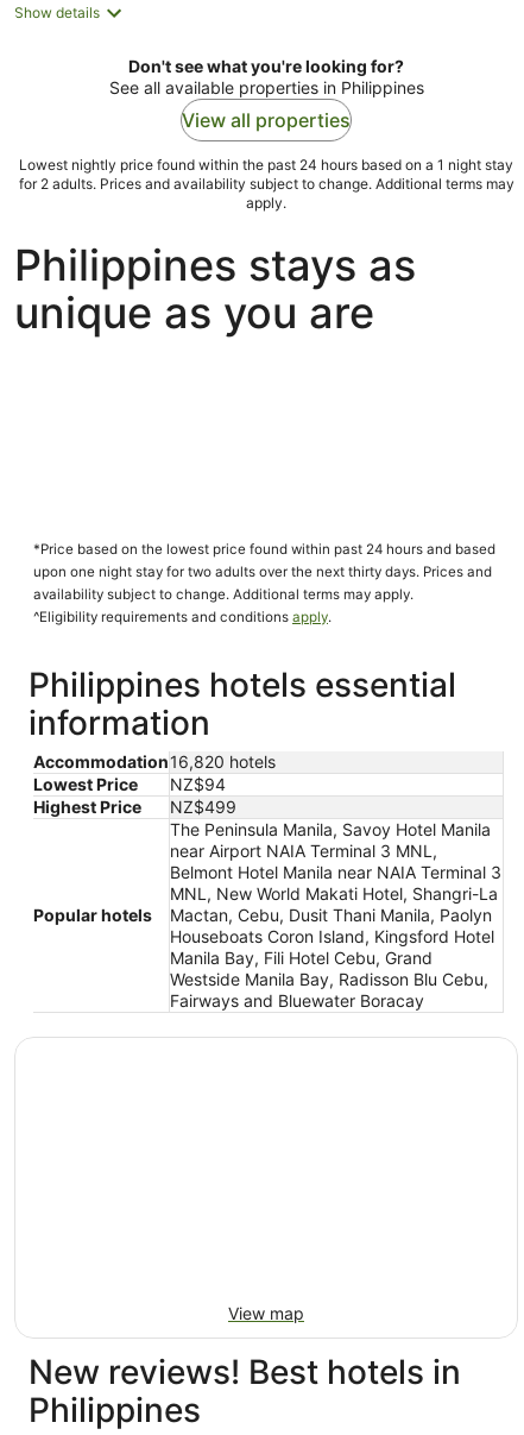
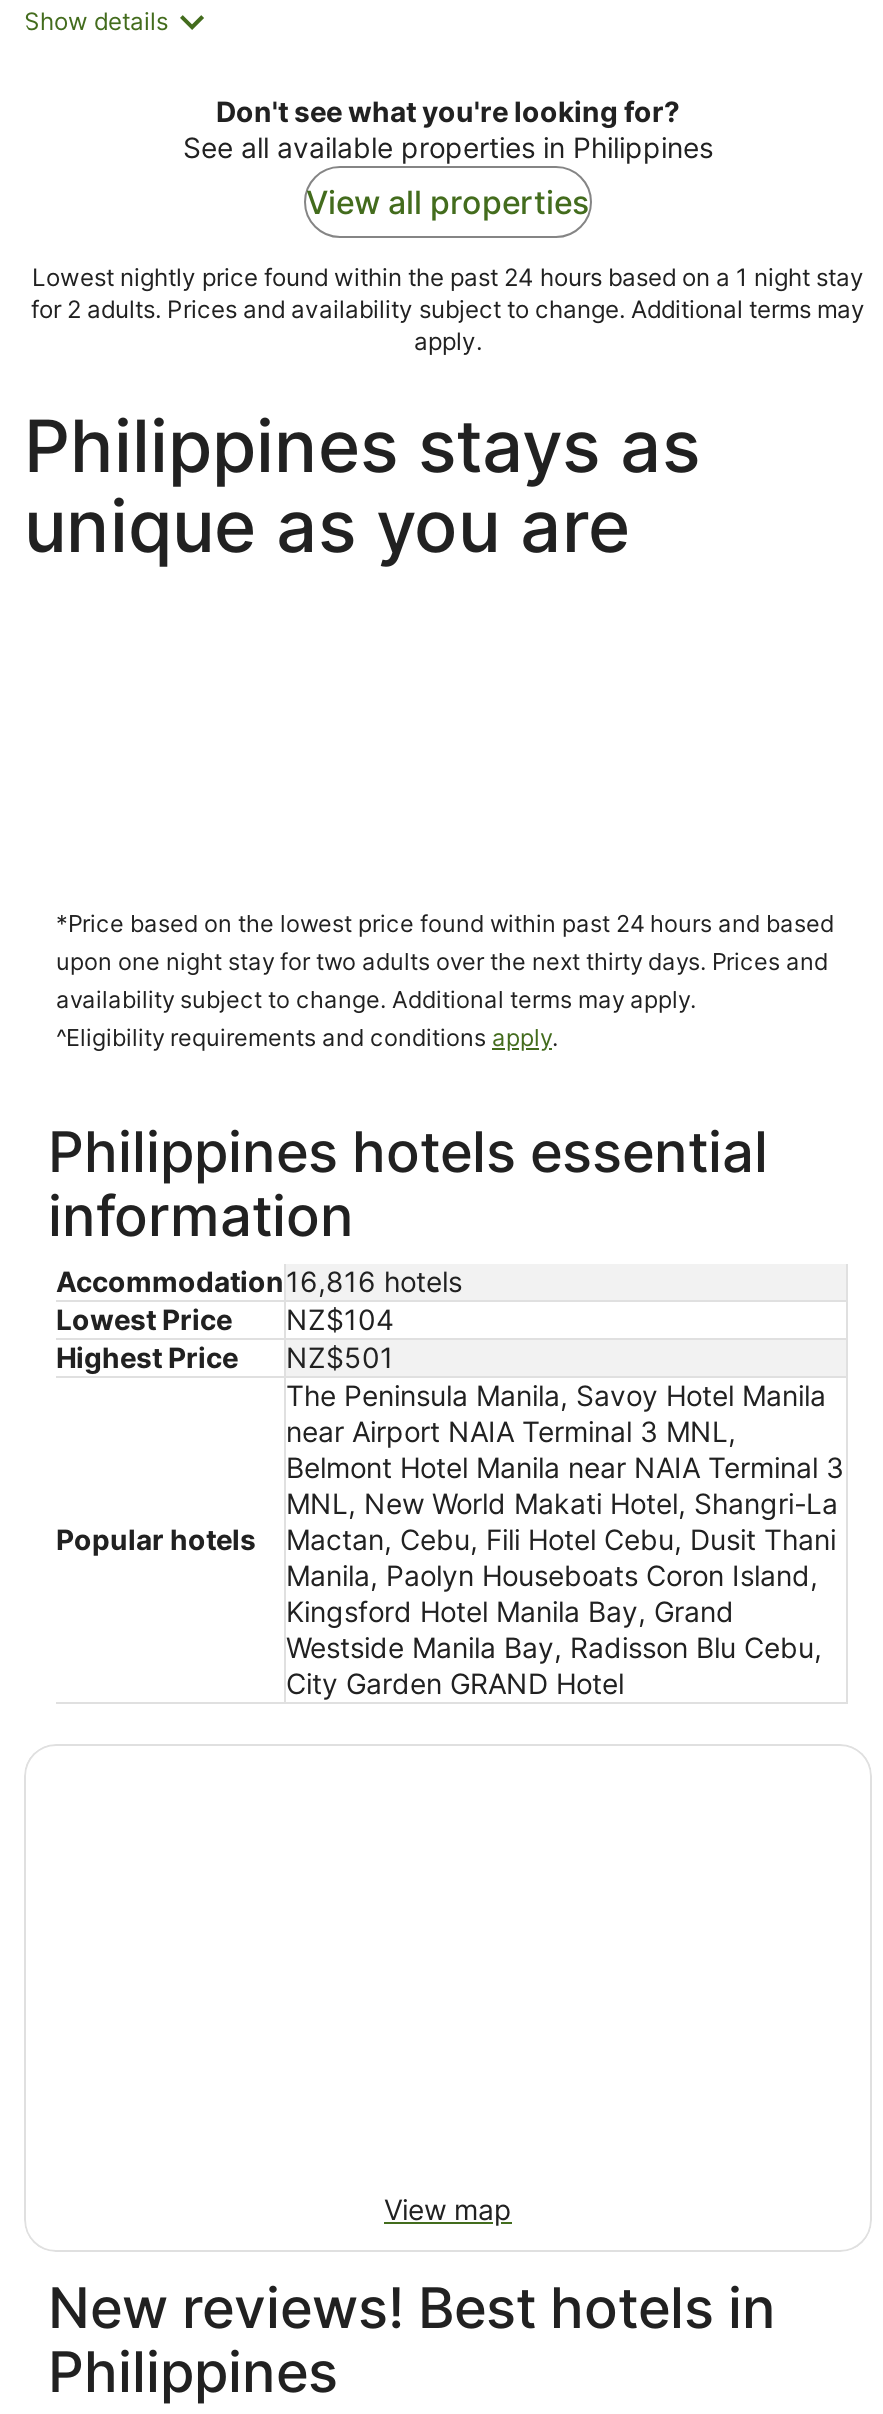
[33,752,276,772] Accommodation 16,820 hotels -> [56,1265,462,1299] Accommodation 16,816 hotels
[33,775,226,795] Lowest Price NZ$94 -> [56,1303,394,1337] Lowest Price NZ$104
[33,797,236,817] Highest Price NZ$499 -> [56,1341,394,1375] Highest Price NZ$501
[170,905,494,968] Mactan, Cebu, Dusit Thani Manila, Paolyn | Houseboats Coron Island, Kingsford Hotel | Manila Bay, Fili Hotel Cebu, Grand -> [286,1523,836,1629] Mactan, Cebu, Fili Hotel Cebu, Dusit Thani | Manila, Paolyn Houseboats Coron Island, | Kingsford Hotel Manila Bay, Grand
[170,991,424,1011] Fairways and Bluewater Boracay -> [286,1667,624,1701] City Garden GRAND Hotel

